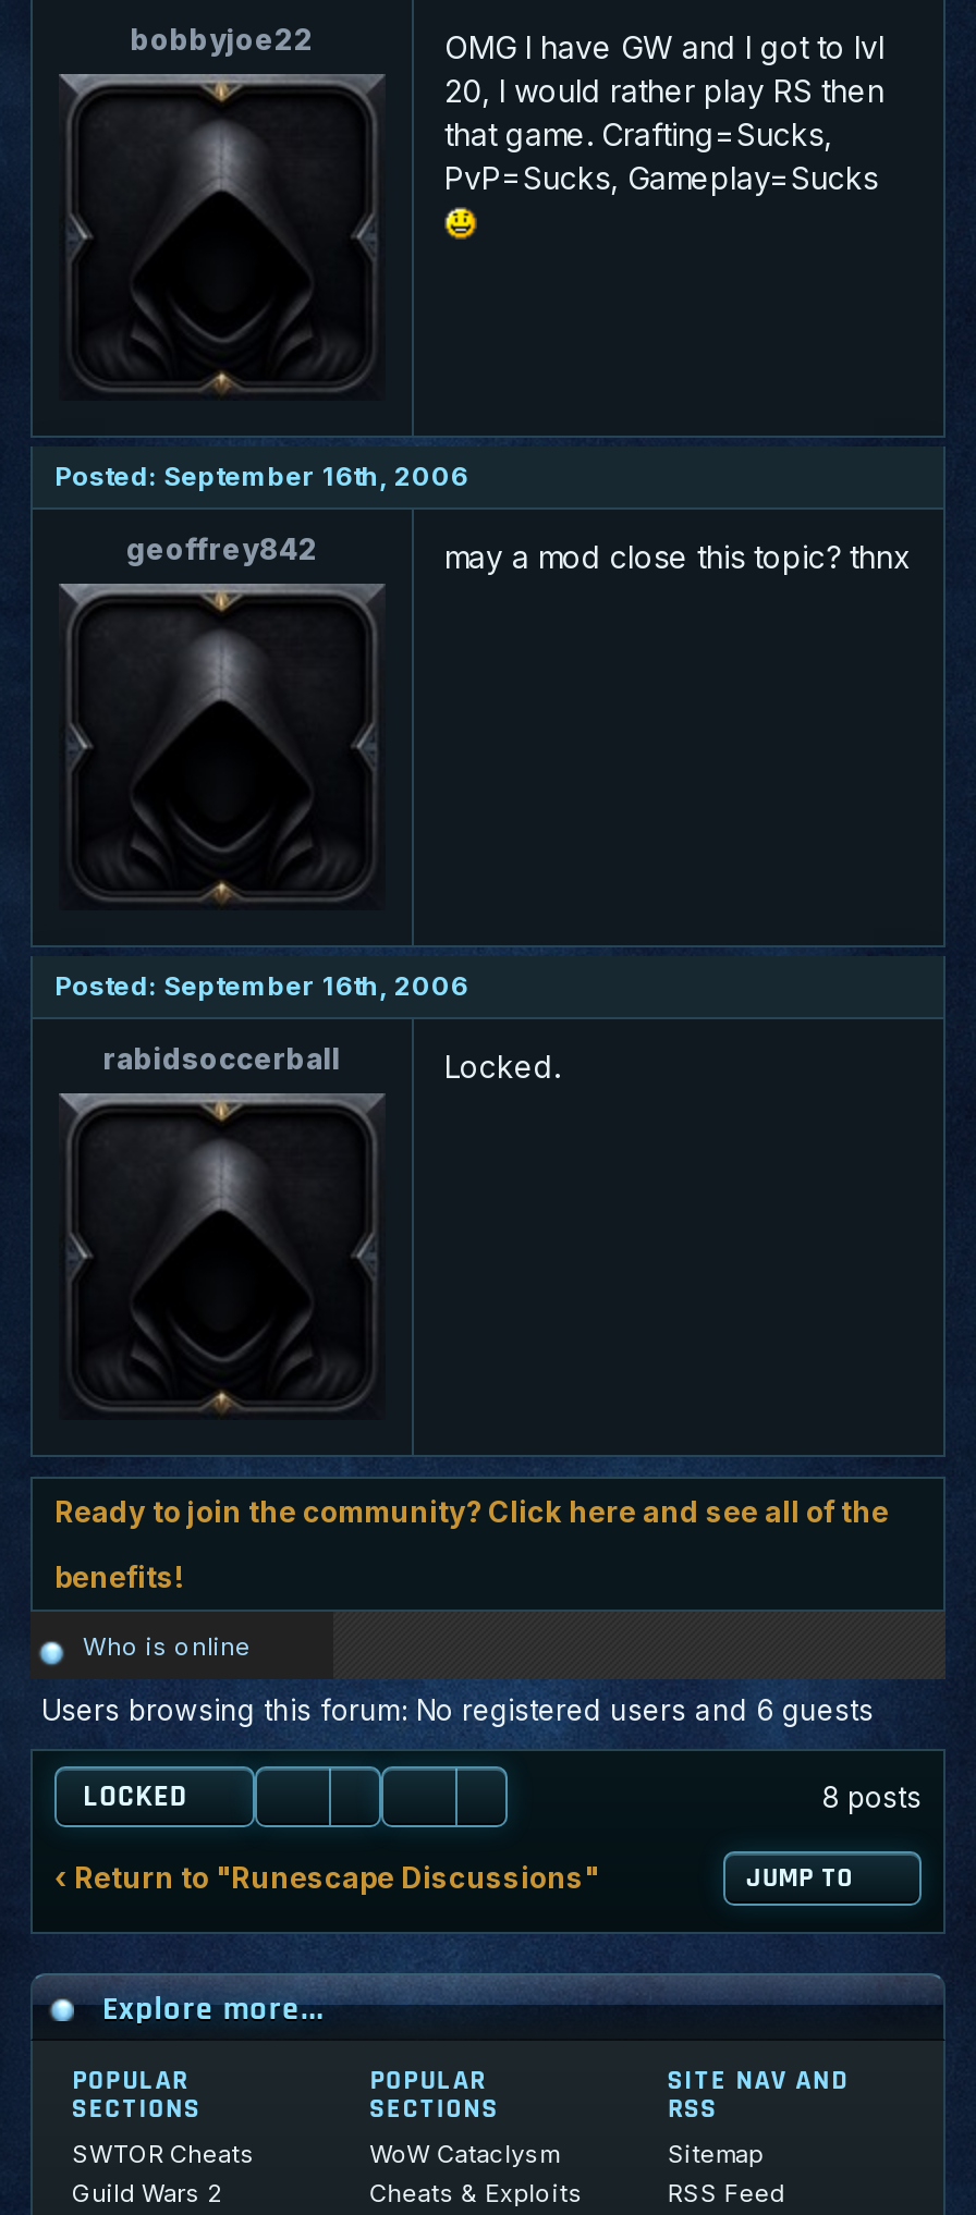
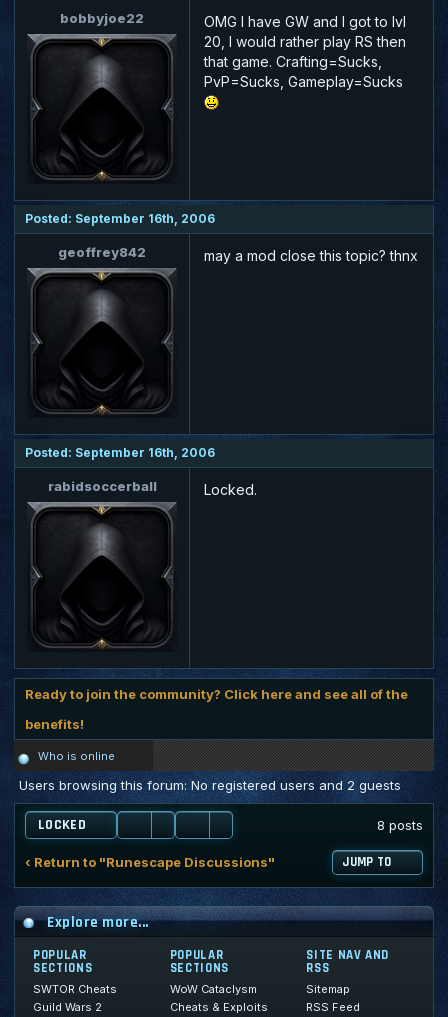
[41,1691,874,1726] Users browsing this forum: No registered users and 6 guests -> [19,776,401,792] Users browsing this forum: No registered users and 2 guests

